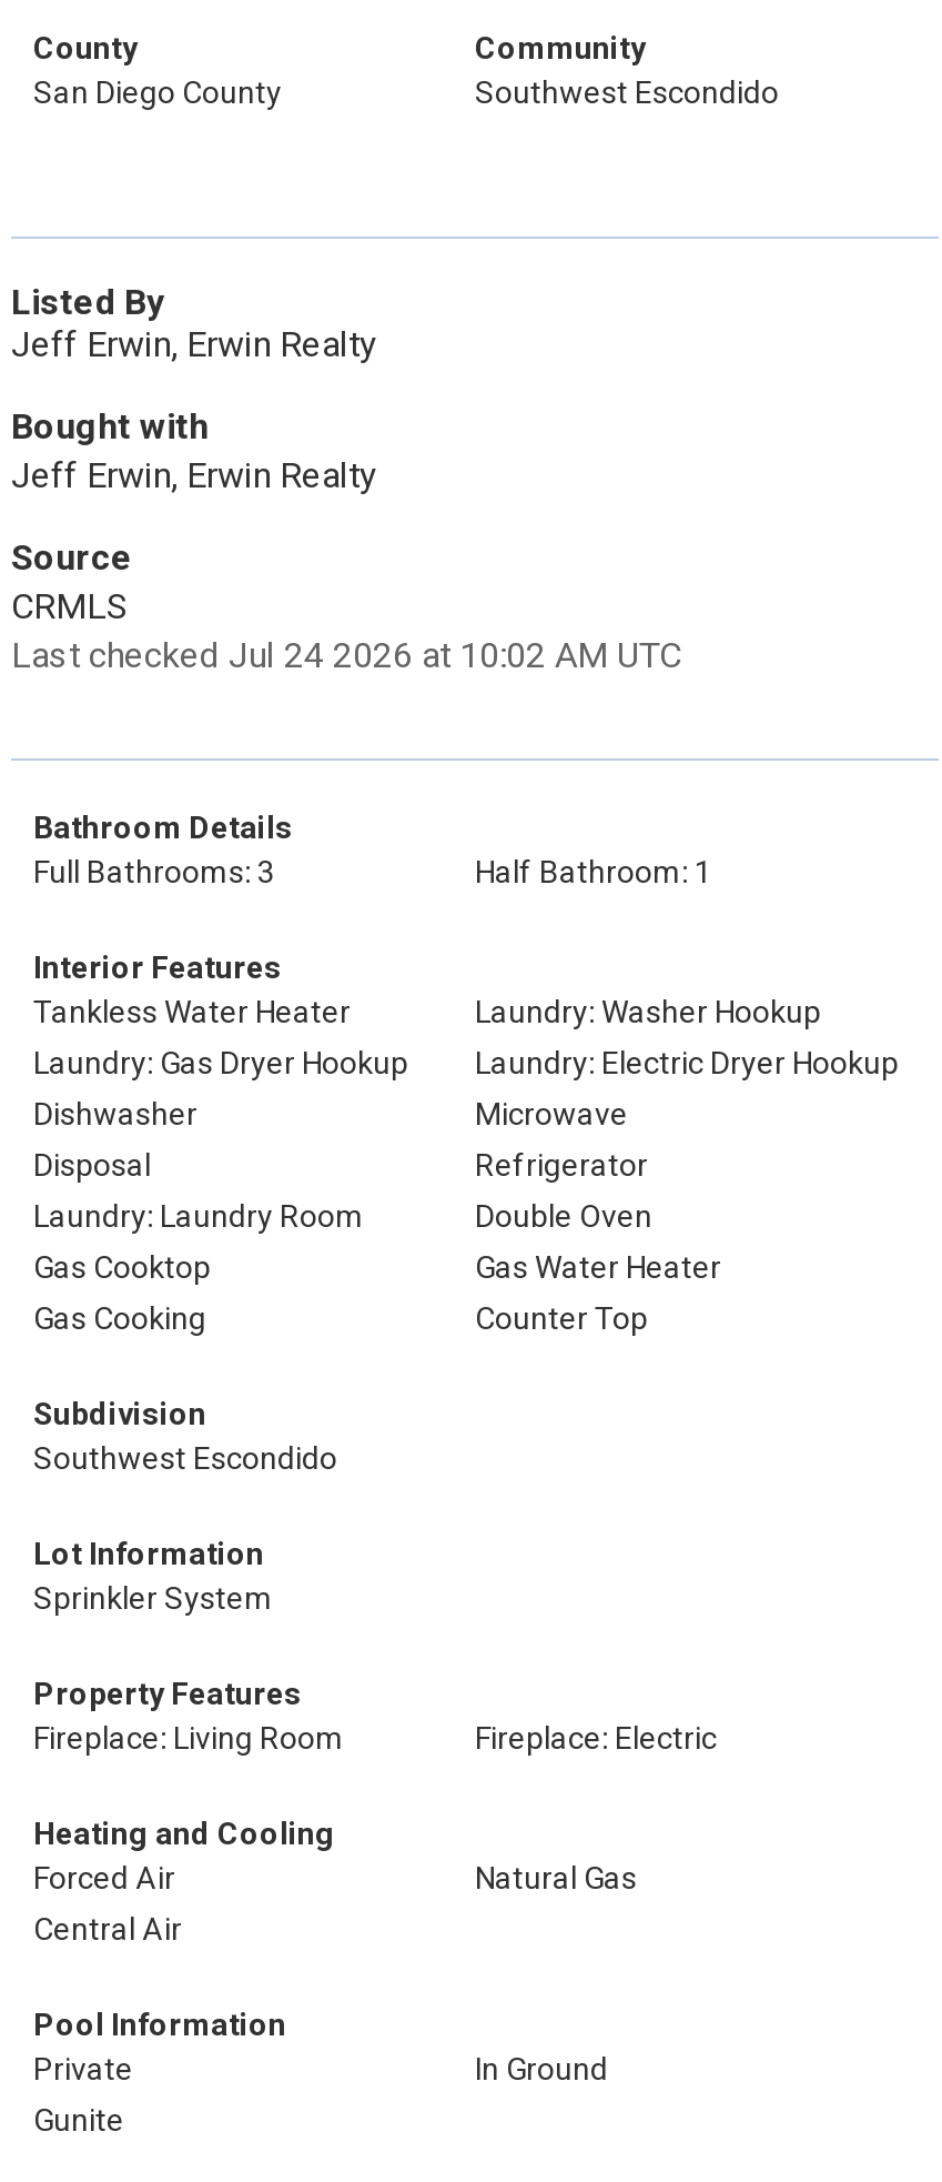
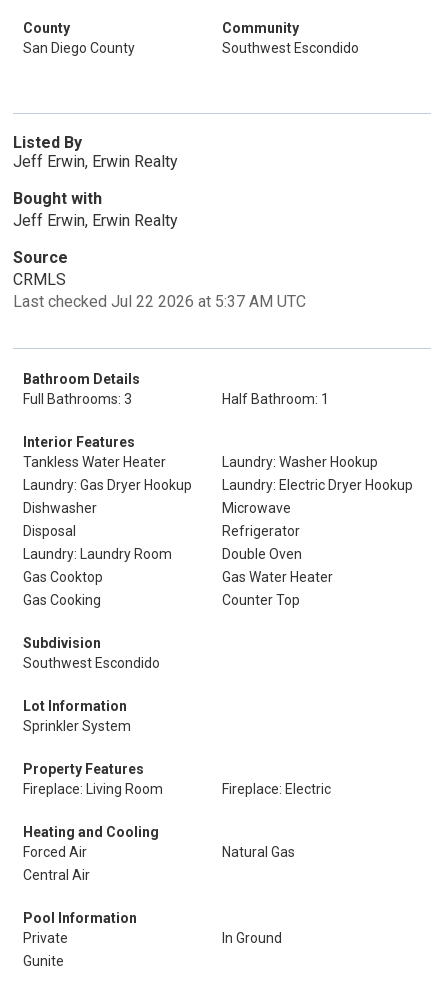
[11,634,681,676] Last checked Jul 24 2026 at 10:02 AM UTC -> [13,292,306,311] Last checked Jul 22 2026 at 5:37 AM UTC

